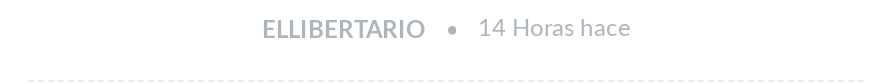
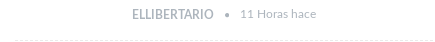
[262,15,630,41] ELLIBERTARIO 14 Horas hace -> [132,8,316,21] ELLIBERTARIO 11 Horas hace

